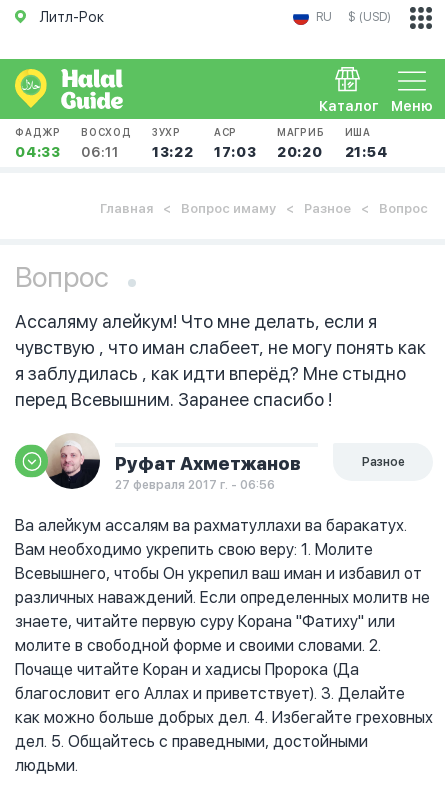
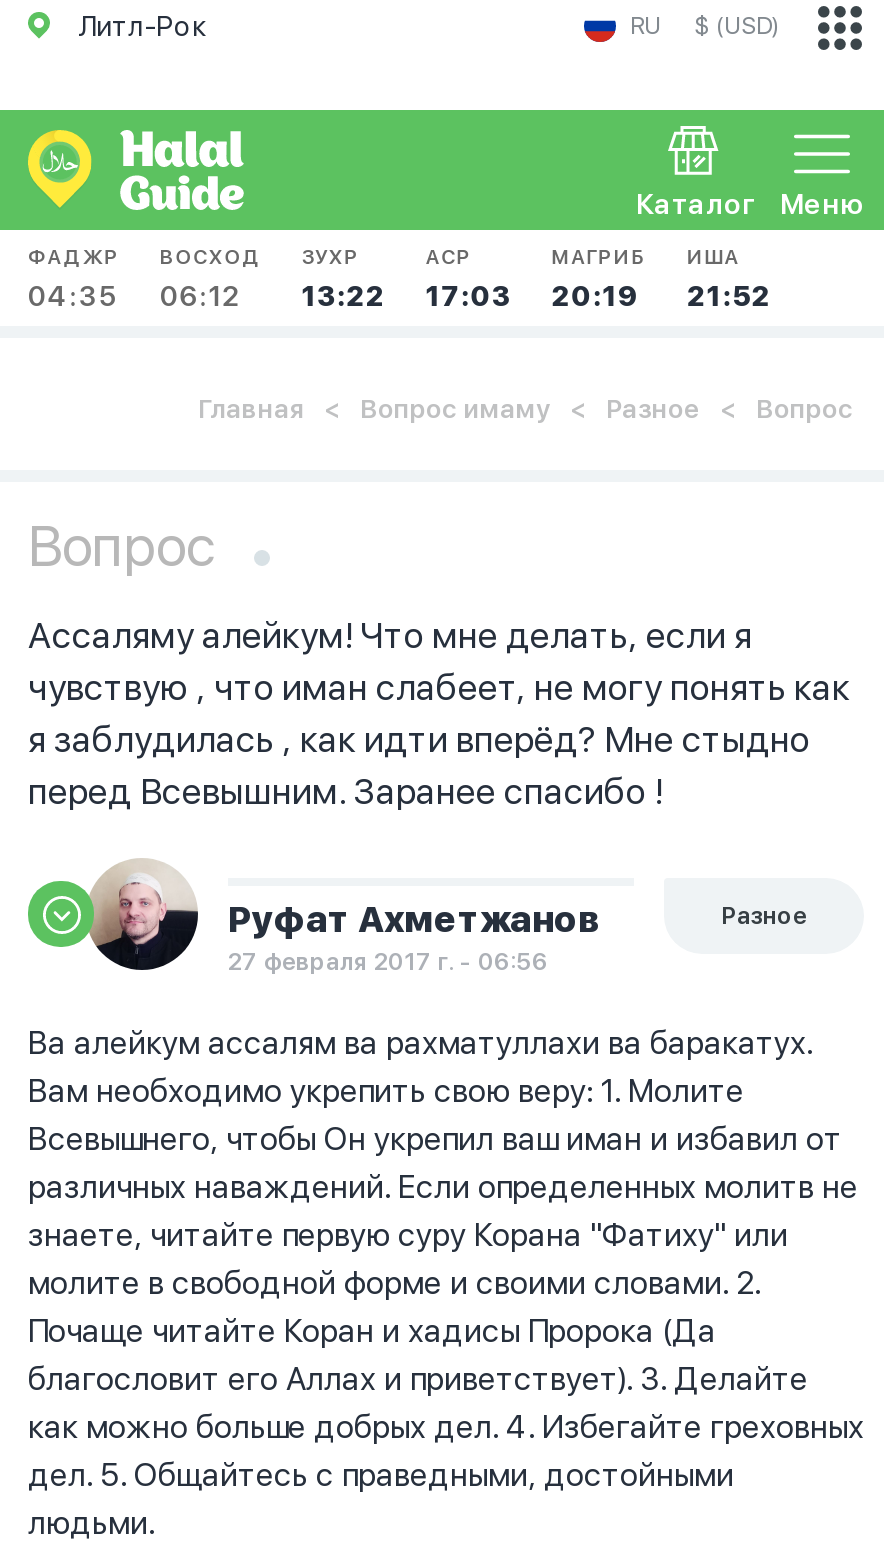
[15,144,61,160] 04:33 -> [28,280,116,312] 04:35
[81,144,119,160] 06:11 -> [160,280,242,312] 06:12
[277,144,323,160] 20:20 -> [552,280,640,312] 20:19
[345,144,388,160] 21:54 -> [687,280,771,312] 21:52

